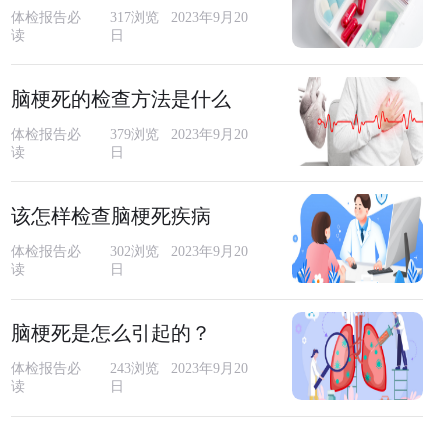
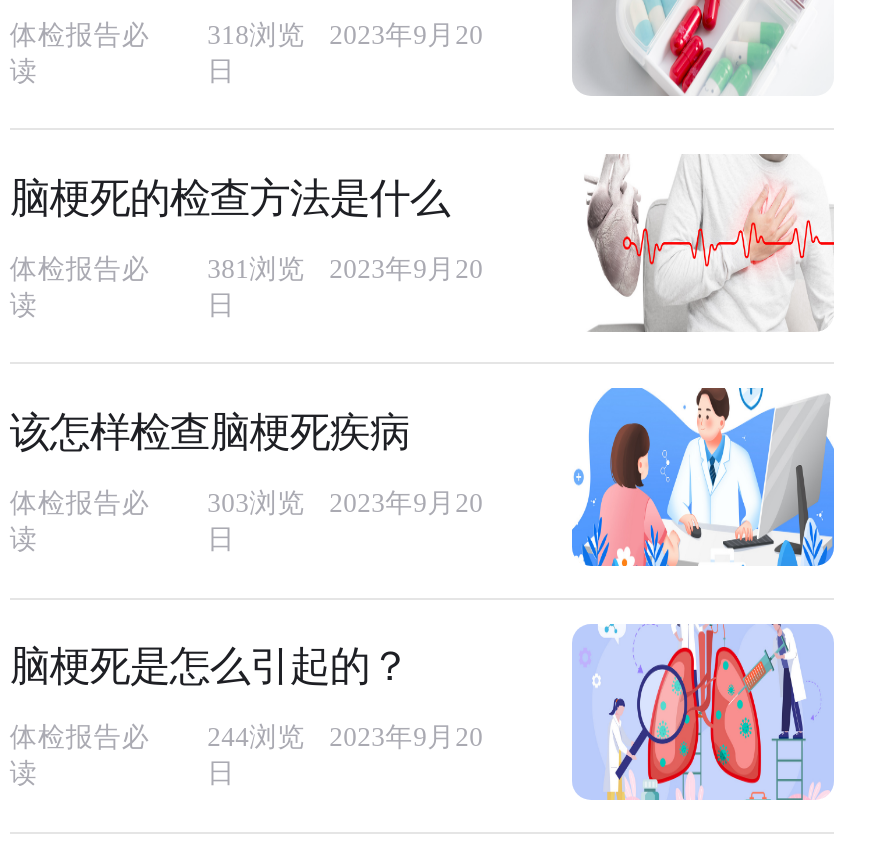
[11,10,248,25] 体检报告必 317浏览 2023年9月20 -> [10,19,483,49] 体检报告必 318浏览 2023年9月20
[11,127,248,142] 体检报告必 379浏览 2023年9月20 -> [10,254,483,284] 体检报告必 381浏览 2023年9月20
[11,244,248,259] 体检报告必 302浏览 2023年9月20 -> [10,488,483,518] 体检报告必 303浏览 2023年9月20
[11,361,248,376] 体检报告必 243浏览 2023年9月20 -> [10,723,483,753] 体检报告必 244浏览 2023年9月20

